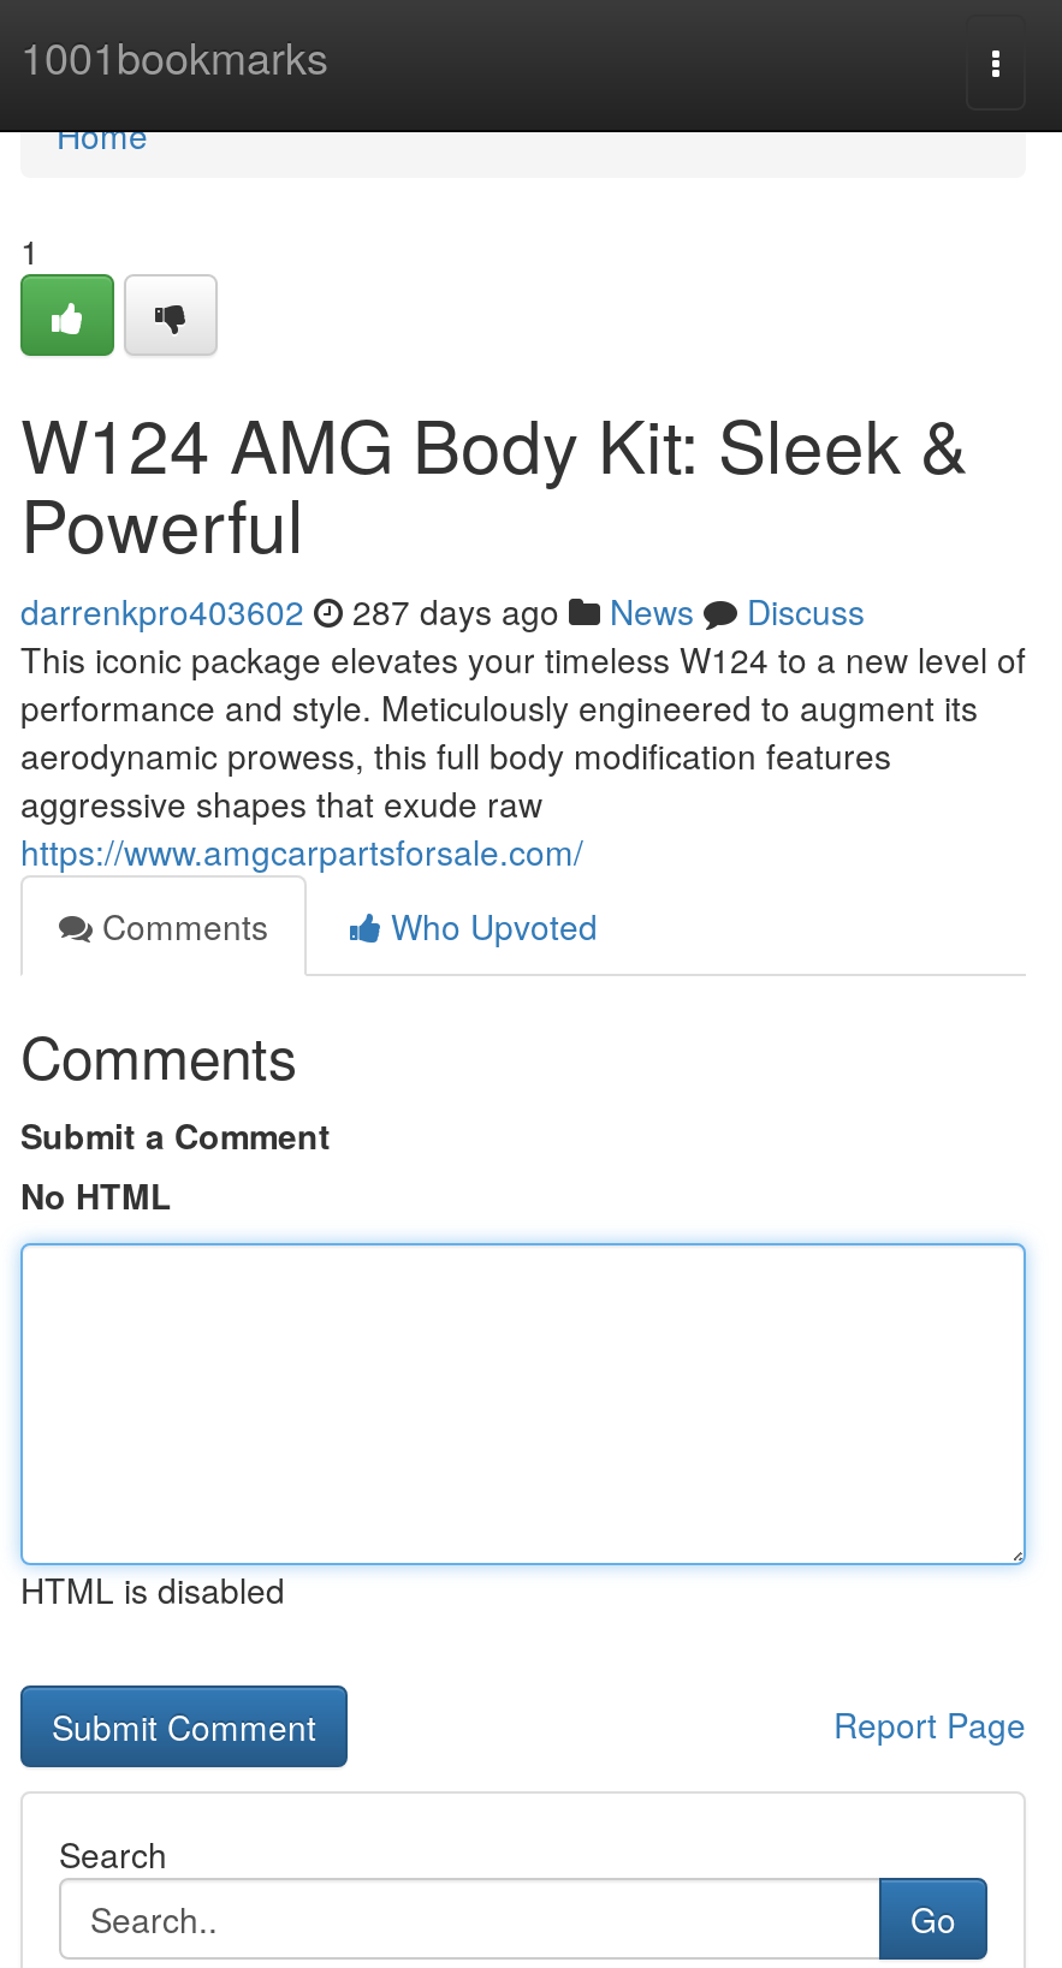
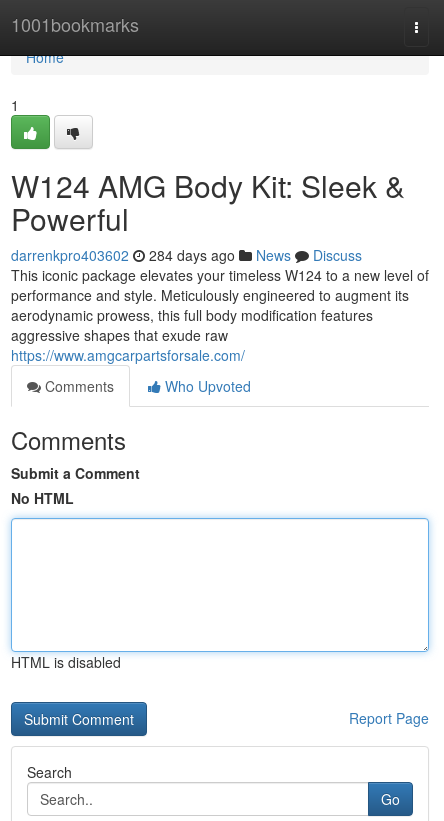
[20,587,865,635] darrenkpro403602 287 days ago News Discuss -> [11,245,362,265] darrenkpro403602 284 days ago News Discuss

